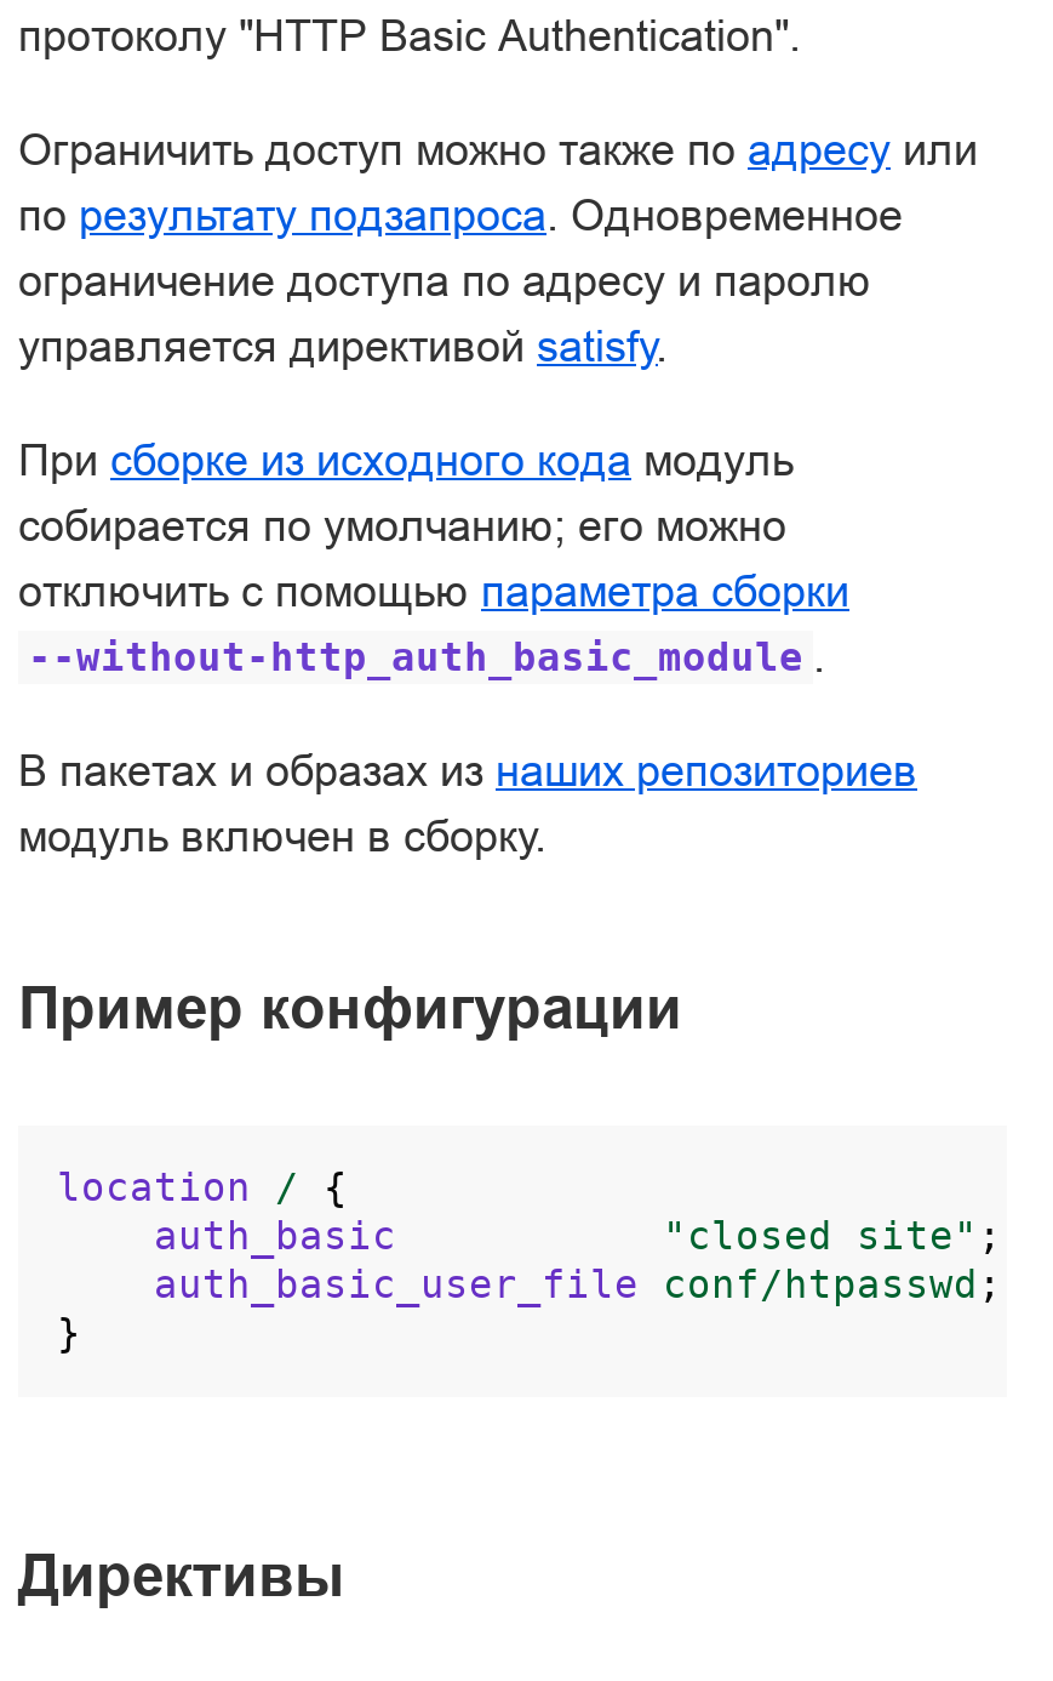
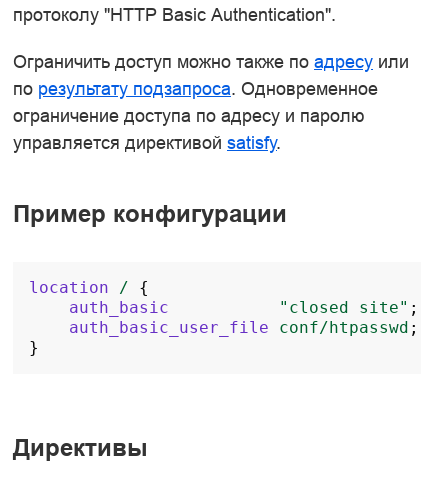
[18,434,917,861] При сборке из исходного кода модуль | собирается по умолчанию; его можно | отключить с помощью параметра сборки | --without-http_auth_basic_module . | В пакетах и образах из наших репозиториев | модуль включен в сборку. -> none

